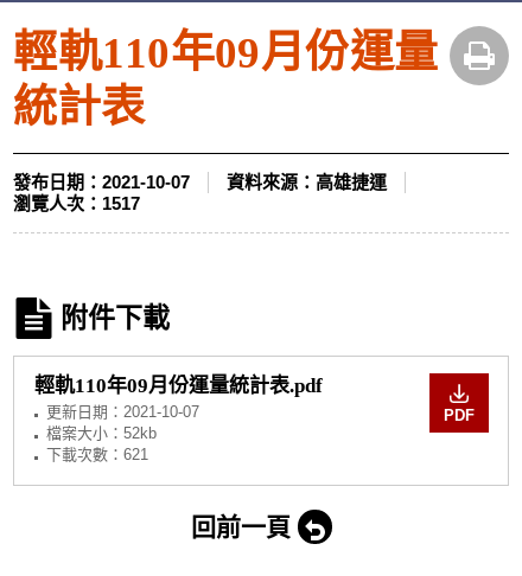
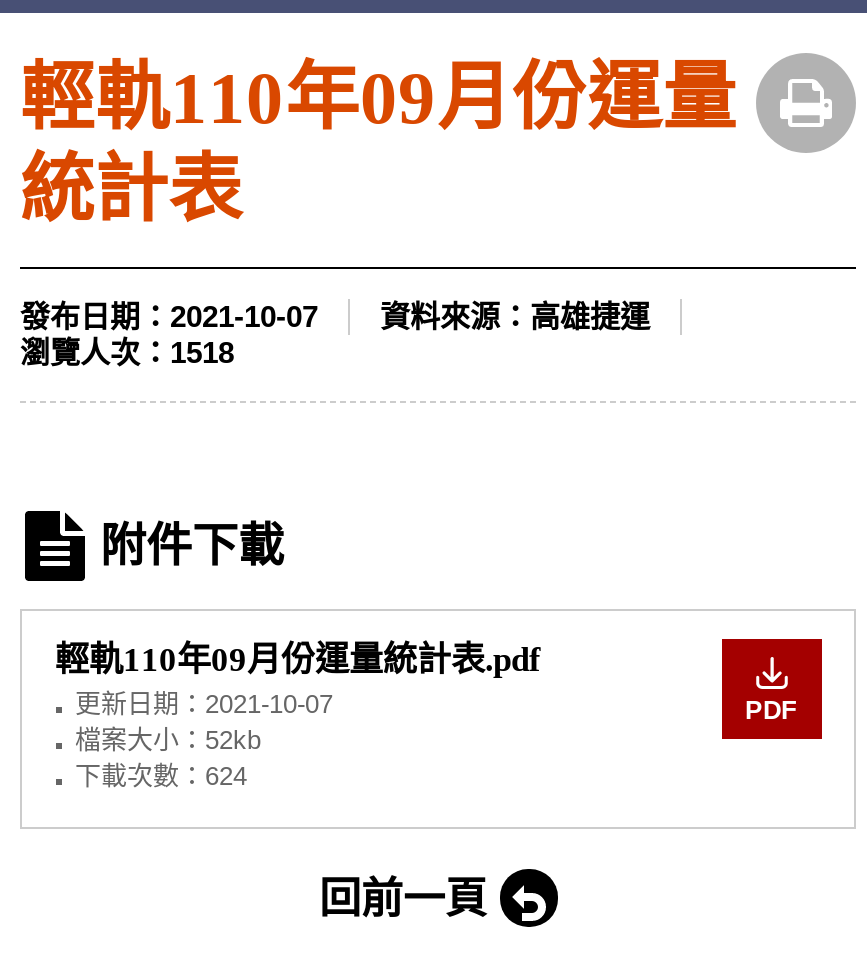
[13,193,140,213] 瀏覽人次：1517 -> [20,335,234,369] 瀏覽人次：1518
[46,446,148,463] 下載次數：621 -> [75,761,247,791] 下載次數：624

